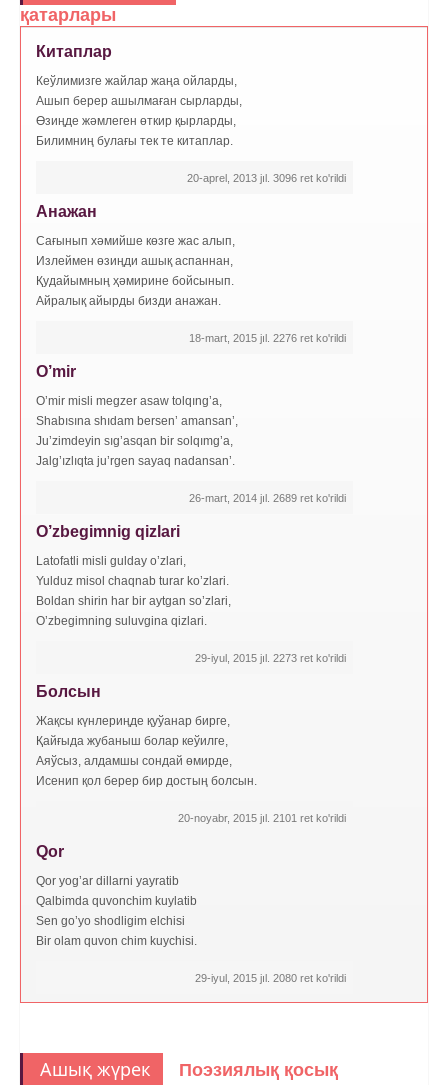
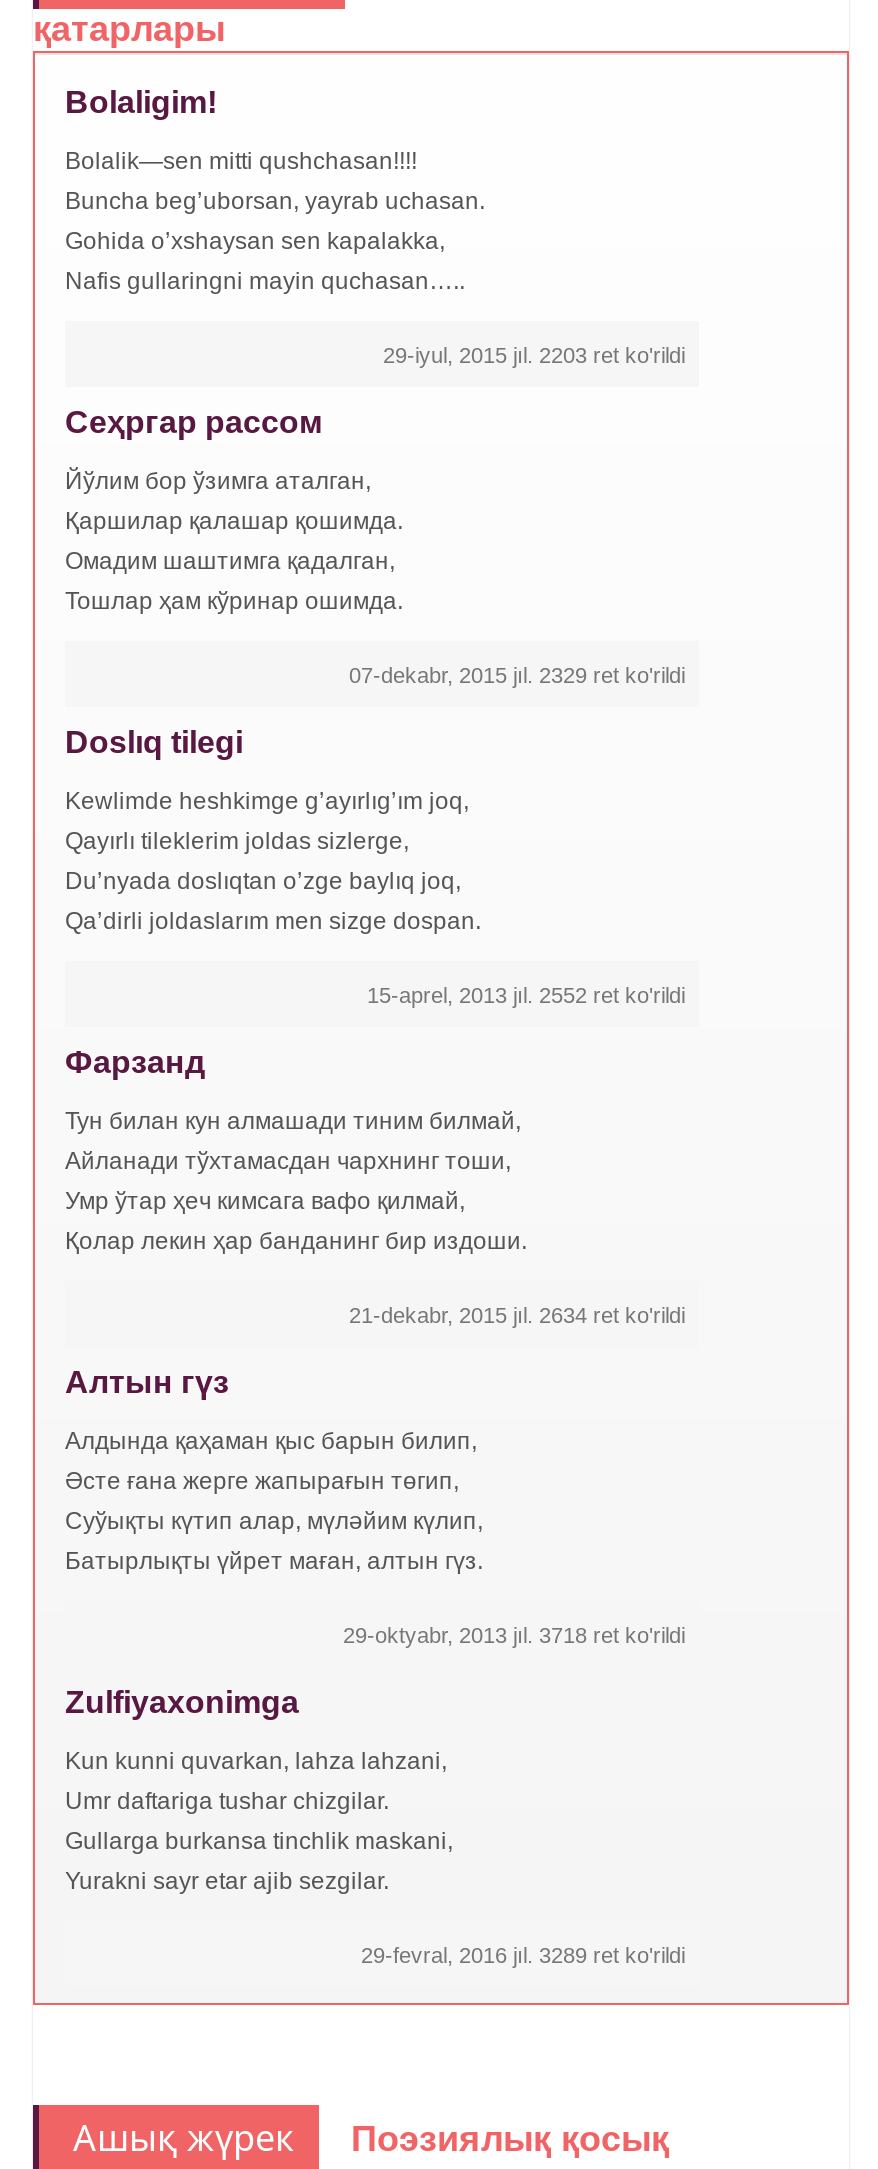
[36,43,112,60] Китаплар -> [65,85,217,119] Bolaligim!
[36,74,242,148] Кеўлимизге жайлар жаңа ойларды, | Ашып берер ашылмаған сырларды, | Өзиңде жәмлеген өткир қырларды, | Билимниң булағы тек те китаплар. -> [65,147,485,295] Bolalik—sen mitti qushchasan!!!! | Buncha beg’uborsan, yayrab uchasan. | Gohida o’xshaysan sen kapalakka, | Nafis gullaringni mayin quchasan…..
[187,172,346,184] 20-aprel, 2013 jıl. 3096 ret ko'rildi -> [383,343,685,367] 29-iyul, 2015 jıl. 2203 ret ko'rildi
[36,203,97,220] Анажан -> [65,405,323,439] Сеҳргар рассом
[36,234,235,308] Сағынып хәмийше көзге жас алып, | Излеймен өзиңди ашық аспаннан, | Қудайымның ҳәмирине бойсынып. | Айралық айырды бизди анажан. -> [65,467,403,615] Йўлим бор ўзимга аталган, | Қаршилар қалашар қошимда. | Омадим шаштимга қадалган, | Тошлар ҳам кўринар ошимда.
[189,332,346,344] 18-mart, 2015 jıl. 2276 ret ko'rildi -> [349,663,685,687] 07-dekabr, 2015 jıl. 2329 ret ko'rildi
[36,363,76,380] O’mir -> [65,725,243,759] Doslıq tilegi
[36,394,238,468] O’mir misli megzer asaw tolqıng’a, | Shabısına shıdam bersen’ amansan’, | Ju’zimdeyin sıg’asqan bir solqımg’a, | Jalg’ızlıqta ju’rgen sayaq nadansan’. -> [65,787,481,935] Kewlimde heshkimge g’ayırlıg’ım joq, | Qayırlı tileklerim joldas sizlerge, | Du’nyada doslıqtan o’zge baylıq joq, | Qa’dirli joldaslarım men sizge dospan.
[189,492,346,504] 26-mart, 2014 jıl. 2689 ret ko'rildi -> [367,983,685,1007] 15-aprel, 2013 jıl. 2552 ret ko'rildi
[36,523,180,540] O’zbegimnig qizlari -> [65,1045,205,1079] Фарзанд
[36,554,231,628] Latofatli misli gulday o’zlari, | Yulduz misol chaqnab turar ko’zlari. | Boldan shirin har bir aytgan so’zlari, | O’zbegimning suluvgina qizlari. -> [65,1107,527,1255] Тун билан кун алмашади тиним билмай, | Айланади тўхтамасдан чархнинг тоши, | Умр ўтар ҳеч кимсага вафо қилмай, | Қолар лекин ҳар банданинг бир издоши.
[195,652,346,664] 29-iyul, 2015 jıl. 2273 ret ko'rildi -> [349,1303,685,1327] 21-dekabr, 2015 jıl. 2634 ret ko'rildi
[36,683,101,700] Болсын -> [65,1365,229,1399] Алтын гүз
[36,714,257,788] Жақсы күнлериңде қуўанар бирге, | Қайғыда жубаныш болар кеўилге, | Аяўсыз, алдамшы сондай өмирде, | Исенип қол берер бир достың болсын. -> [65,1427,483,1575] Алдында қаҳаман қыс барын билип, | Әсте ғана жерге жапырағын төгип, | Суўықты күтип алар, мүләйим күлип, | Батырлықты үйрет маған, алтын гүз.
[178,812,346,824] 20-noyabr, 2015 jıl. 2101 ret ko'rildi -> [343,1623,685,1647] 29-oktyabr, 2013 jıl. 3718 ret ko'rildi
[36,843,64,860] Qor -> [65,1685,299,1719] Zulfiyaxonimga
[36,874,197,948] Qor yog’ar dillarni yayratib | Qalbimda quvonchim kuylatib | Sen go’yo shodligim elchisi | Bir olam quvon chim kuychisi. -> [65,1747,453,1895] Kun kunni quvarkan, lahza lahzani, | Umr daftariga tushar chizgilar. | Gullarga burkansa tinchlik maskani, | Yurakni sayr etar ajib sezgilar.
[195,972,346,984] 29-iyul, 2015 jıl. 2080 ret ko'rildi -> [361,1943,685,1967] 29-fevral, 2016 jıl. 3289 ret ko'rildi

